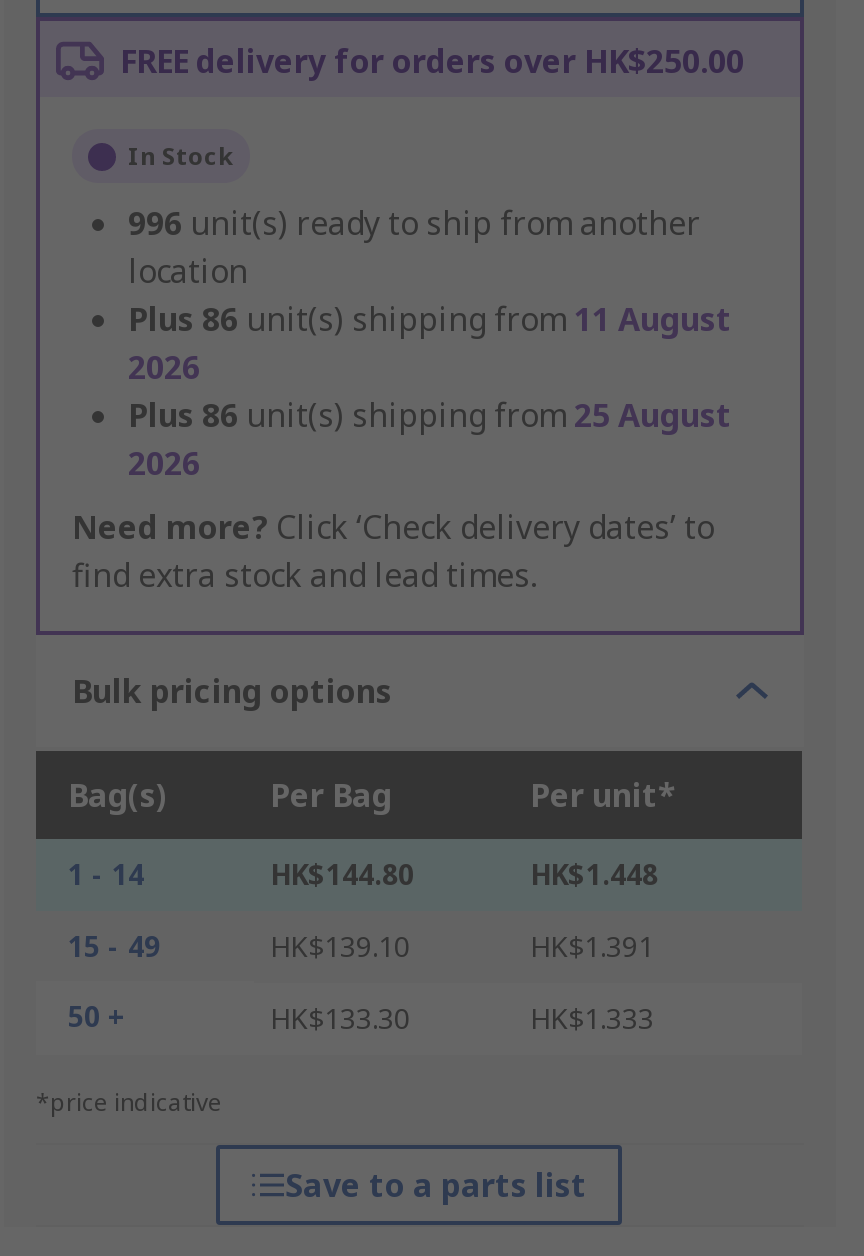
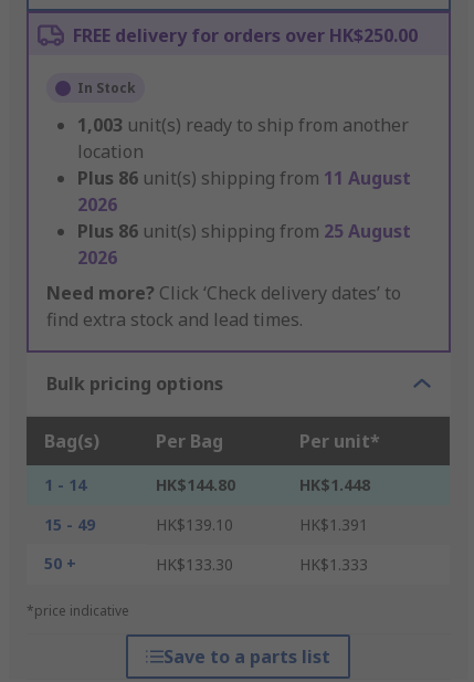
[128,202,700,246] 996 unit(s) ready to ship from another -> [77,113,409,138] 1,003 unit(s) ready to ship from another

